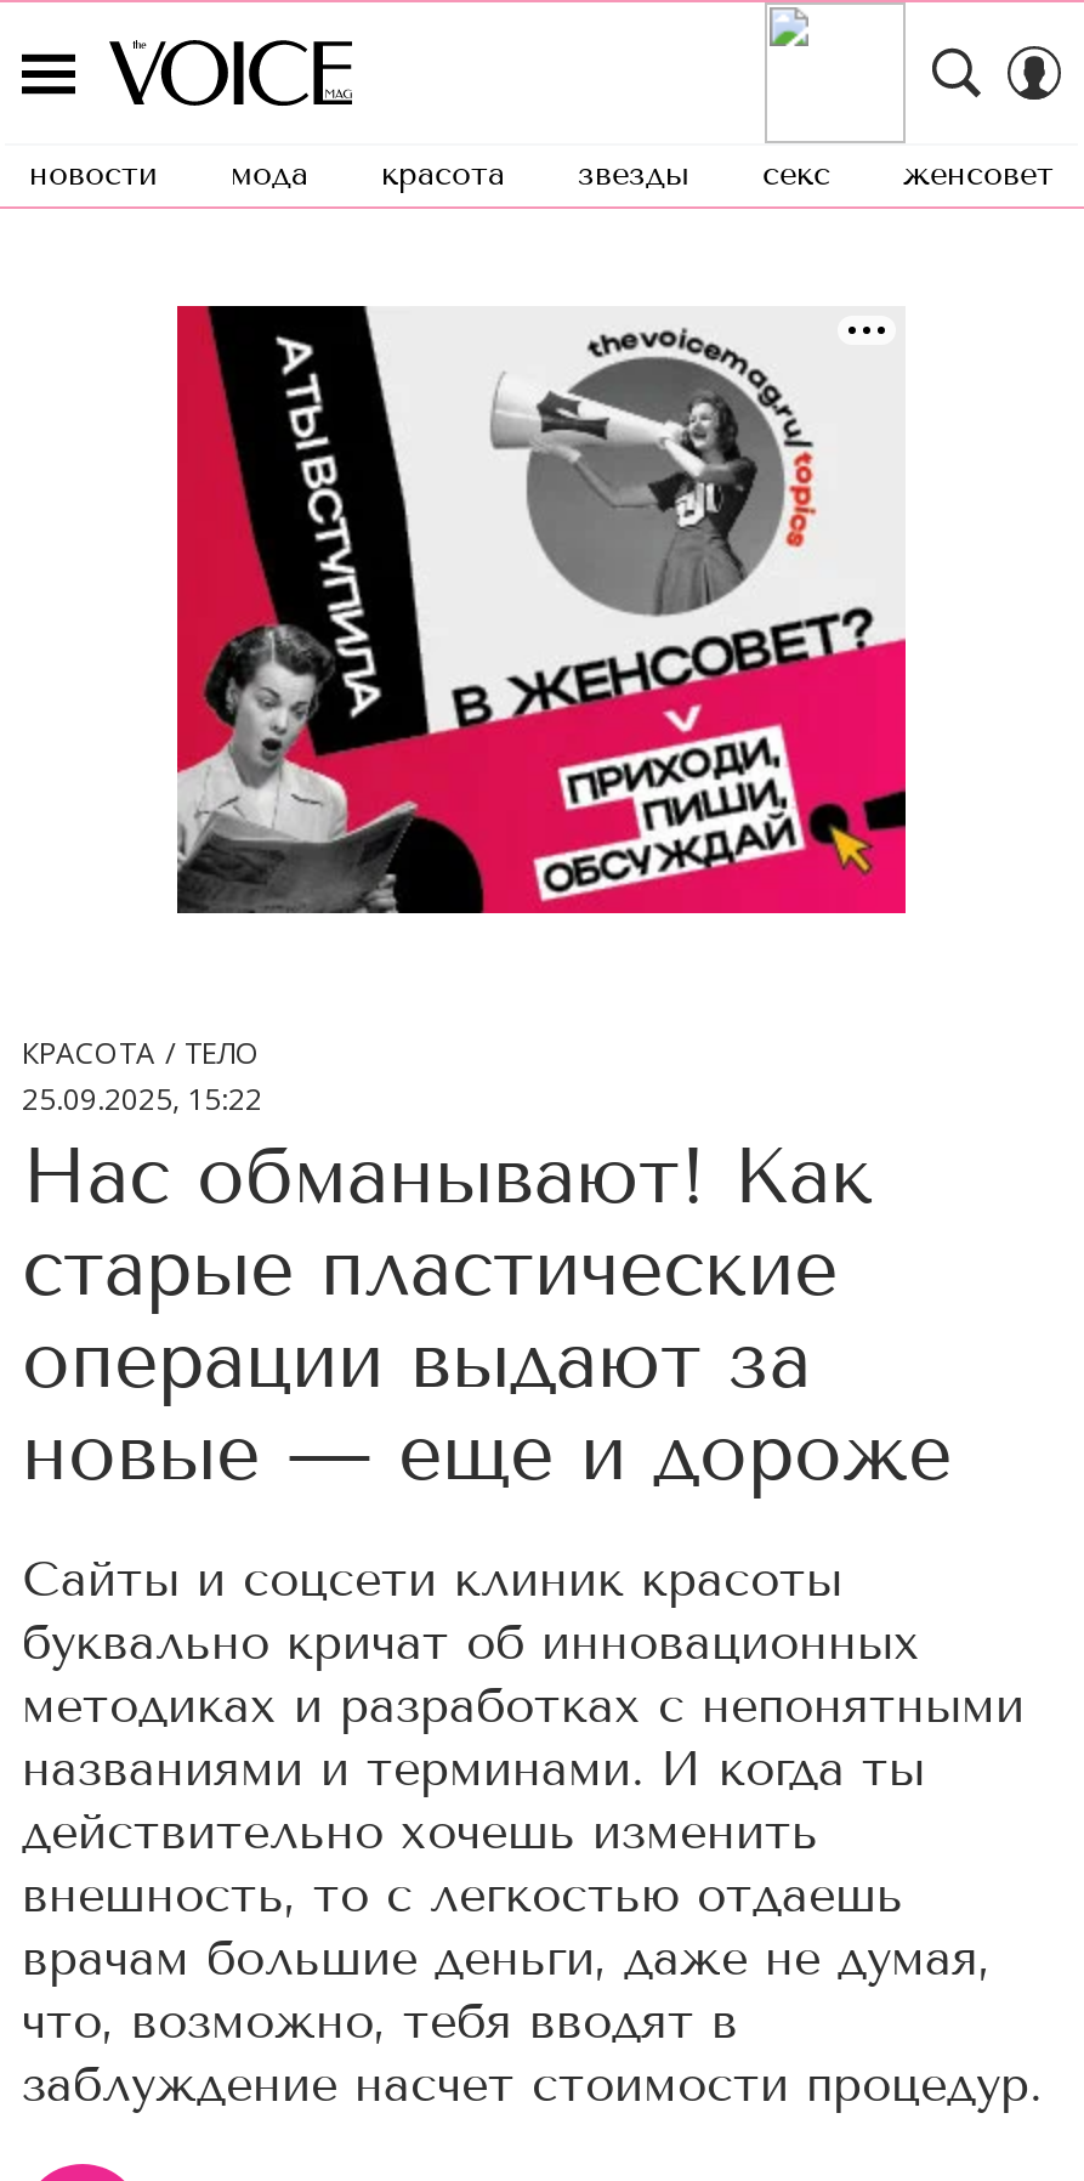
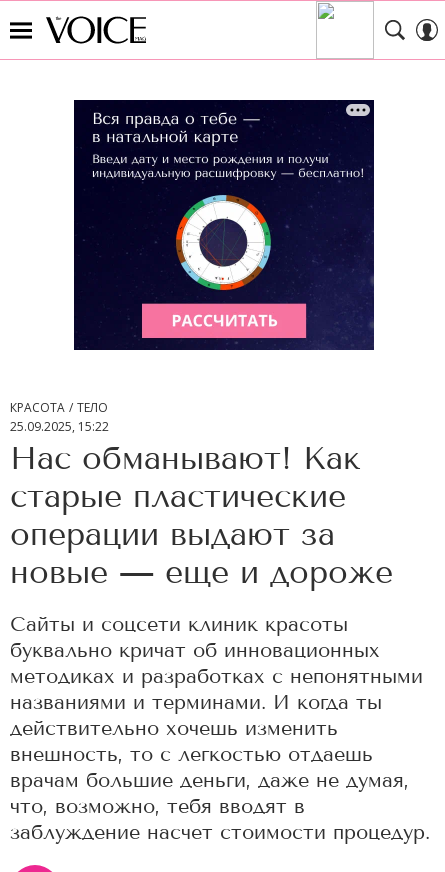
[29,155,1054,194] новости | мода | красота | звезды | секс | женсовет -> none
[175,304,908,916] [image] -> [73,99,375,351] [image]

